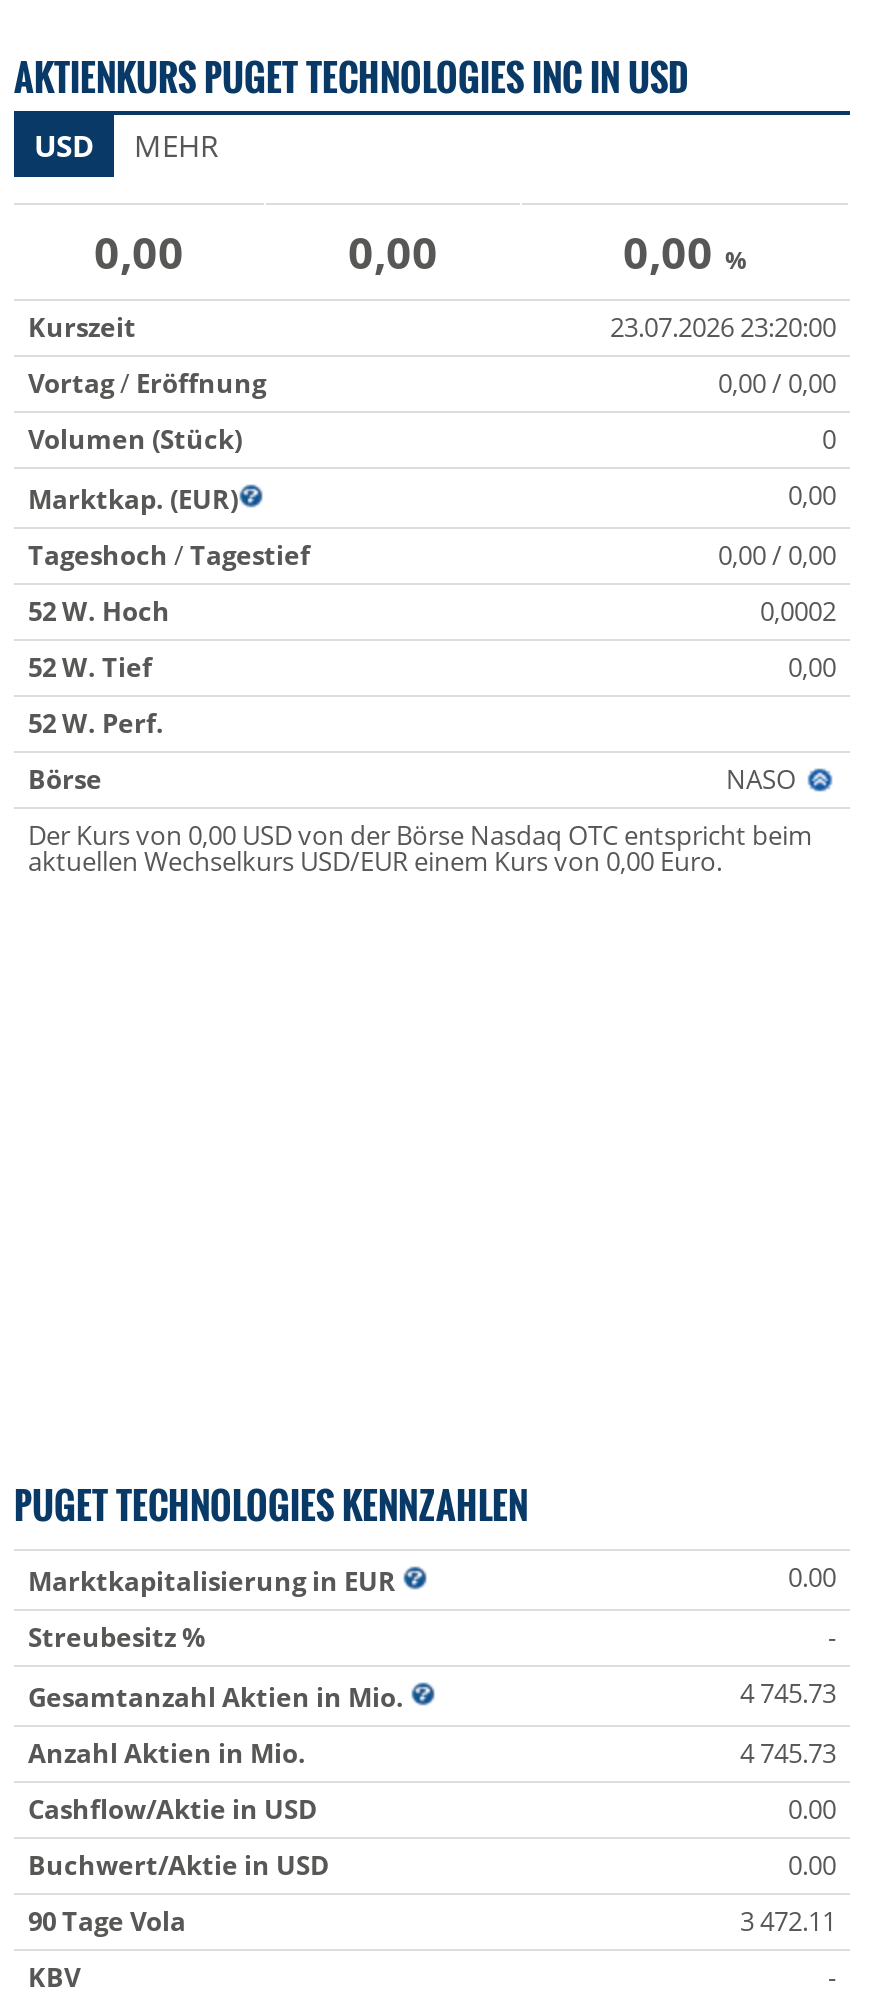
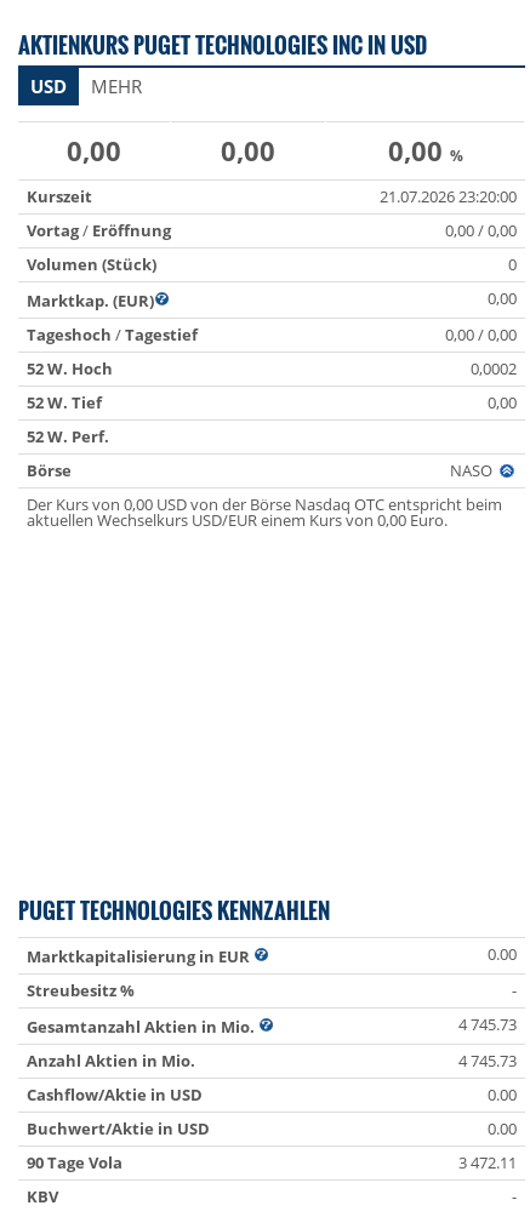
[610,309,836,345] 23.07.2026 23:20:00 -> [380,185,517,207] 21.07.2026 23:20:00

